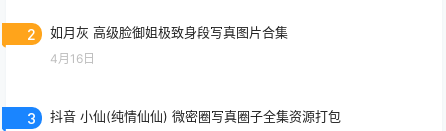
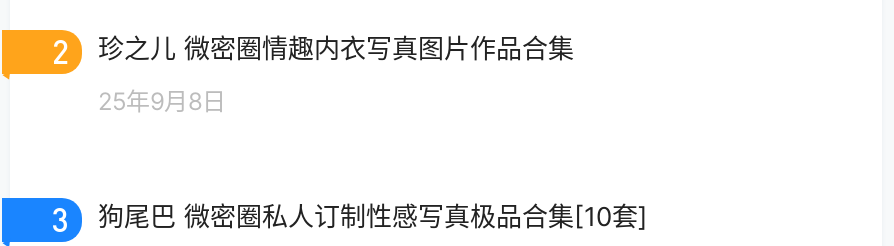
[50,24,288,40] 如月灰 高级脸御姐极致身段写真图片合集 -> [98,31,574,63] 珍之儿 微密圈情趣内衣写真图片作品合集
[50,51,95,66] 4月16日 -> [98,85,226,115] 25年9月8日
[50,108,341,124] 抖音 小仙(纯情仙仙) 微密圈写真圈子全集资源打包 -> [98,199,648,231] 狗尾巴 微密圈私人订制性感写真极品合集[10套]

